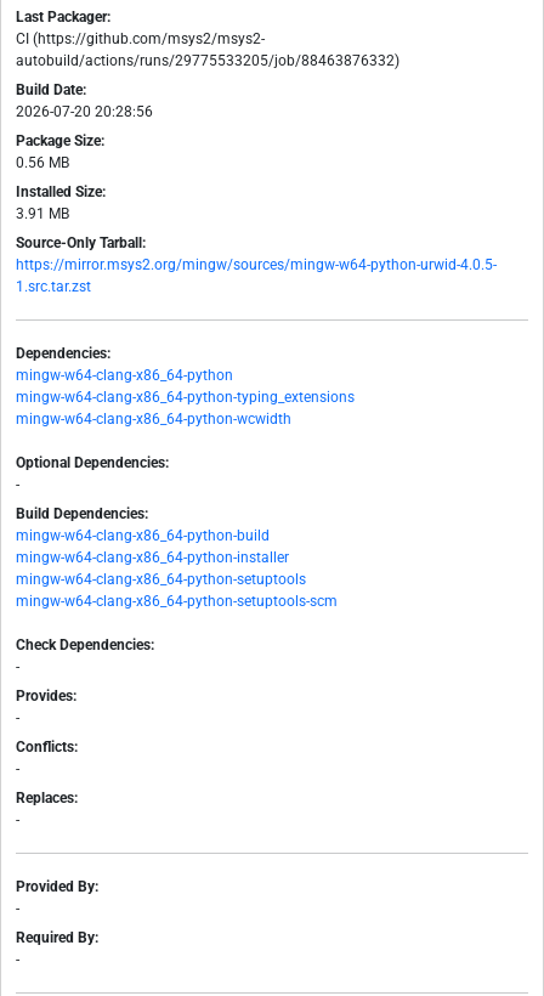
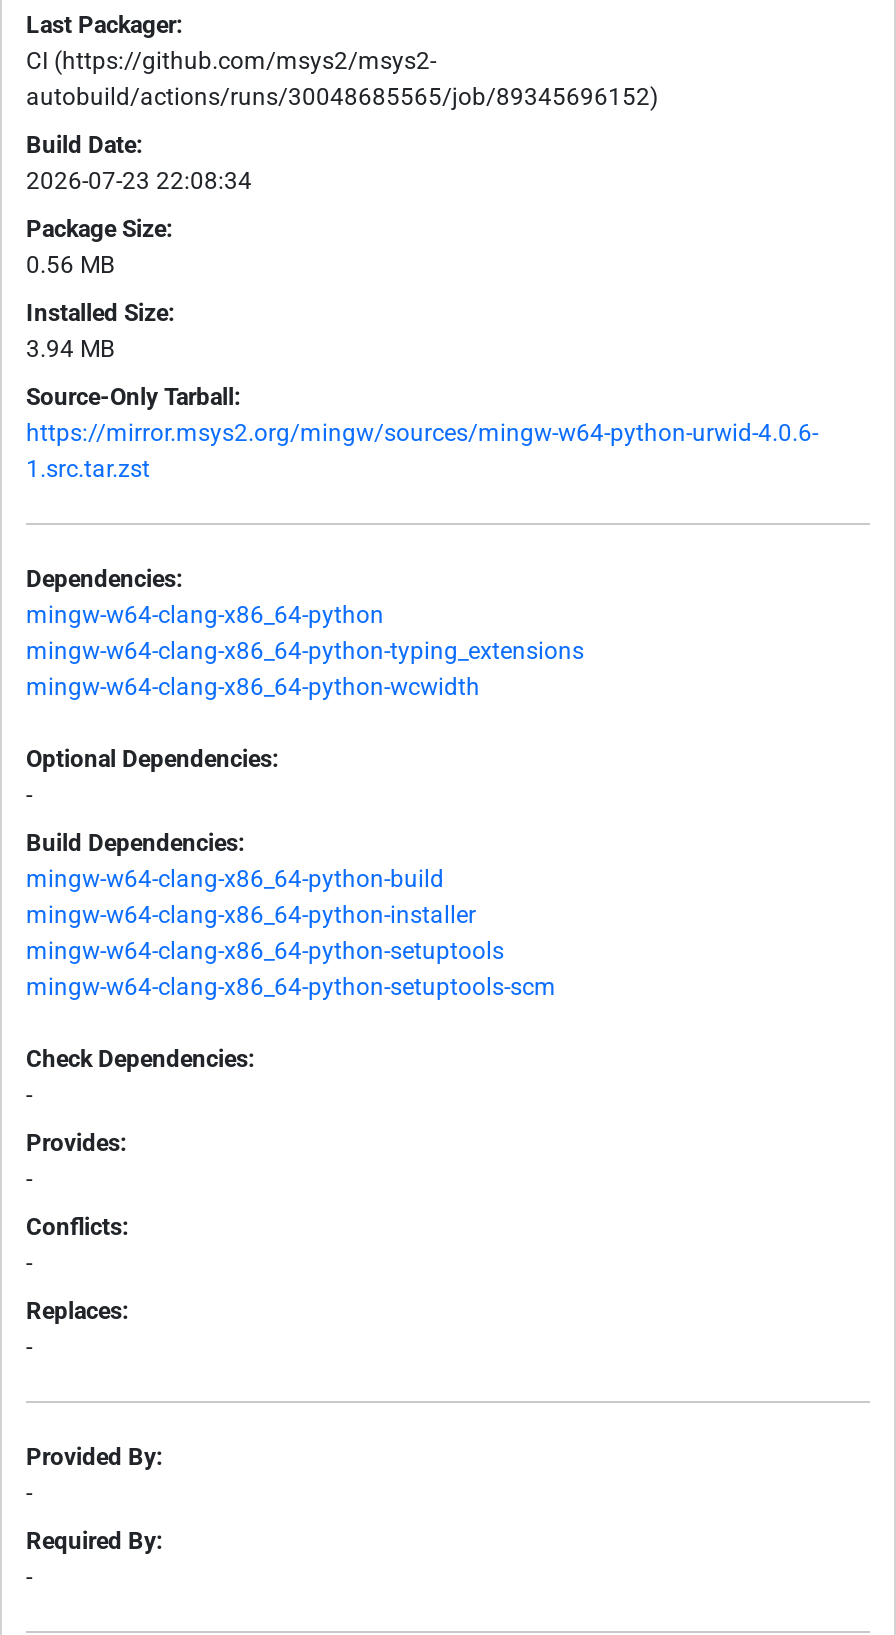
[16,53,399,70] autobuild/actions/runs/29775533205/job/88463876332) -> [26,84,658,112] autobuild/actions/runs/30048685565/job/89345696152)
[16,104,153,121] 2026-07-20 20:28:56 -> [26,168,252,196] 2026-07-23 22:08:34
[16,206,69,223] 3.91 MB -> [26,336,114,364] 3.94 MB
[16,257,497,274] https://mirror.msys2.org/mingw/sources/mingw-w64-python-urwid-4.0.5- -> [26,420,818,448] https://mirror.msys2.org/mingw/sources/mingw-w64-python-urwid-4.0.6-

